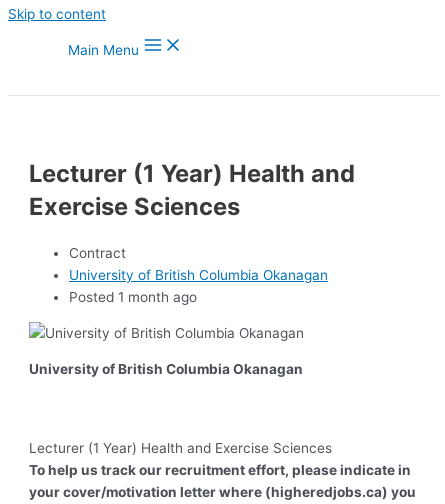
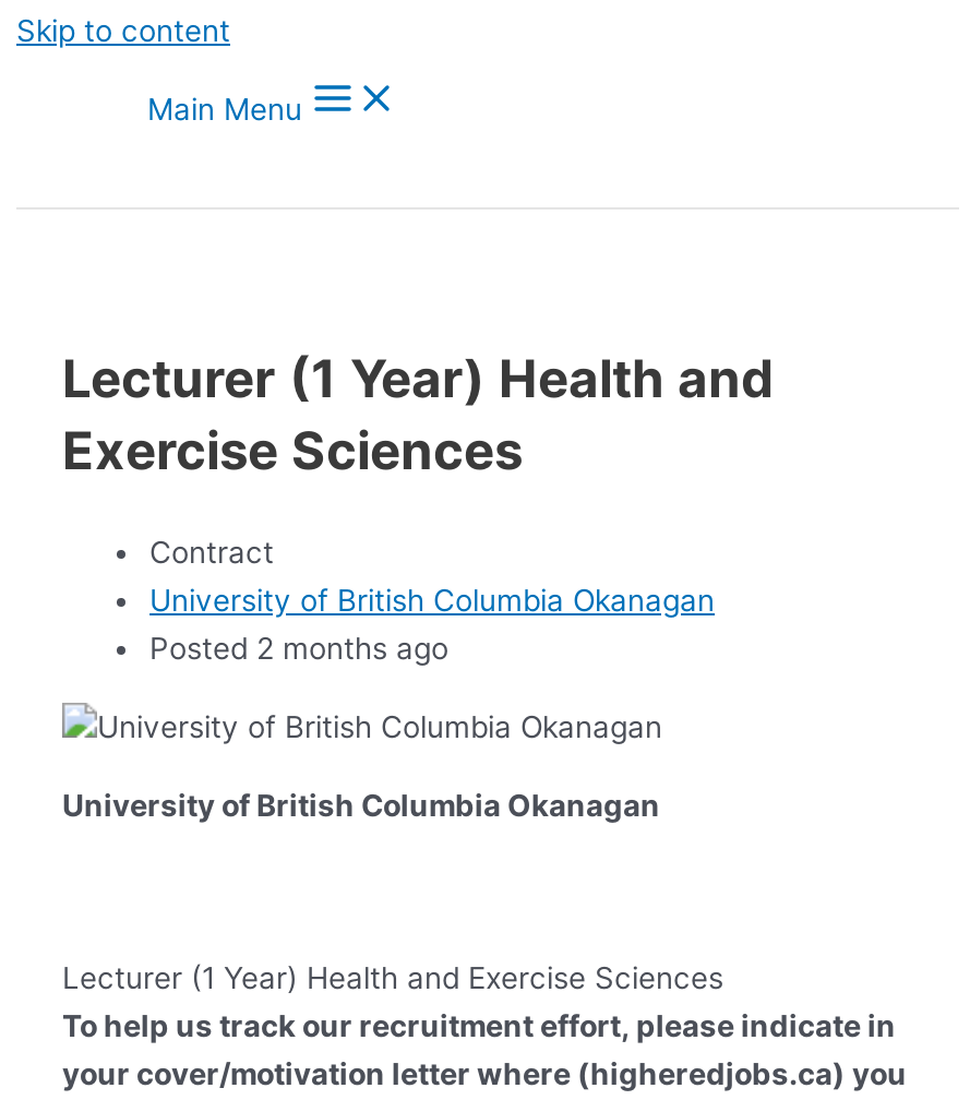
[69,289,197,305] Posted 1 month ago -> [149,632,448,667] Posted 2 months ago

